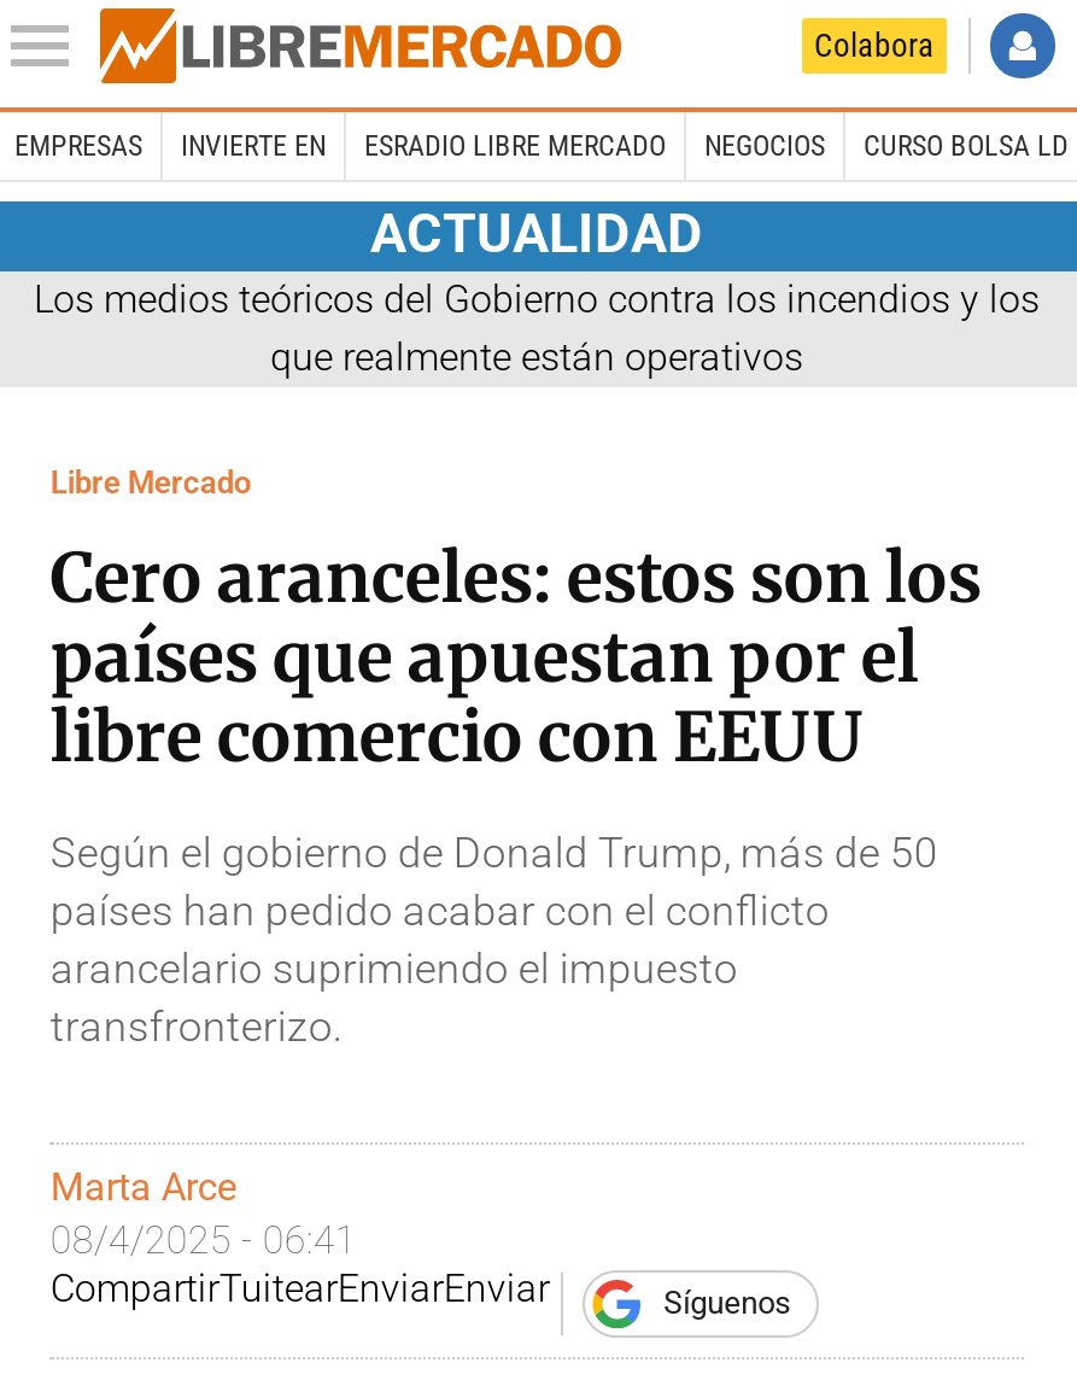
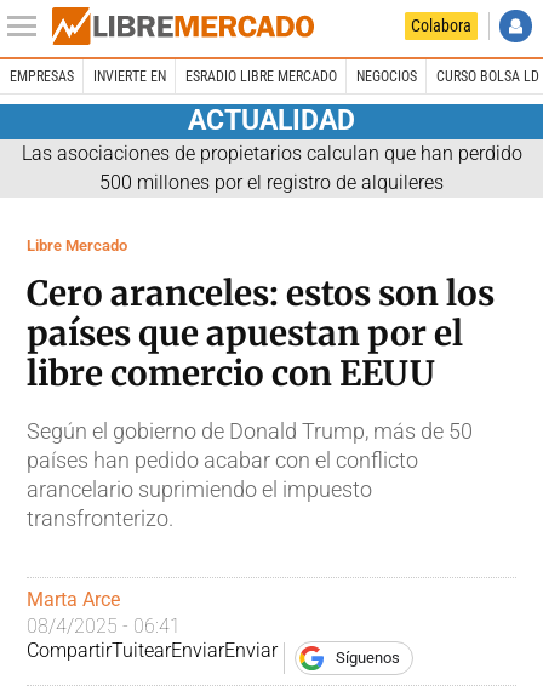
[34,275,1040,379] Los medios teóricos del Gobierno contra los incendios y los | que realmente están operativos -> [21,141,522,193] Las asociaciones de propietarios calculan que han perdido | 500 millones por el registro de alquileres

